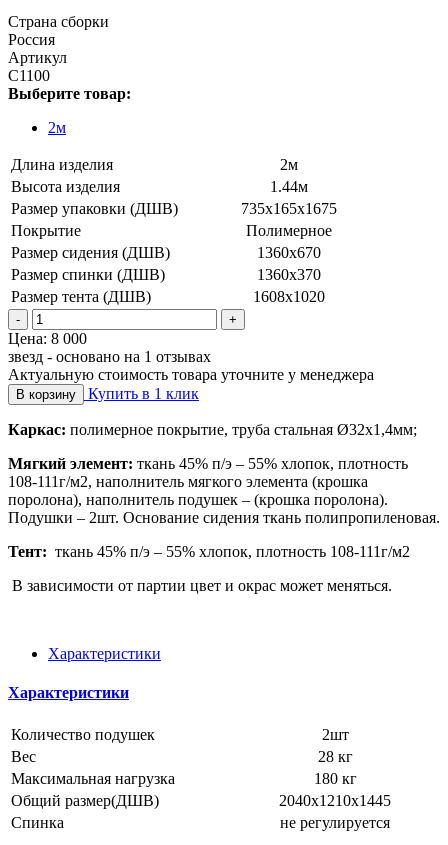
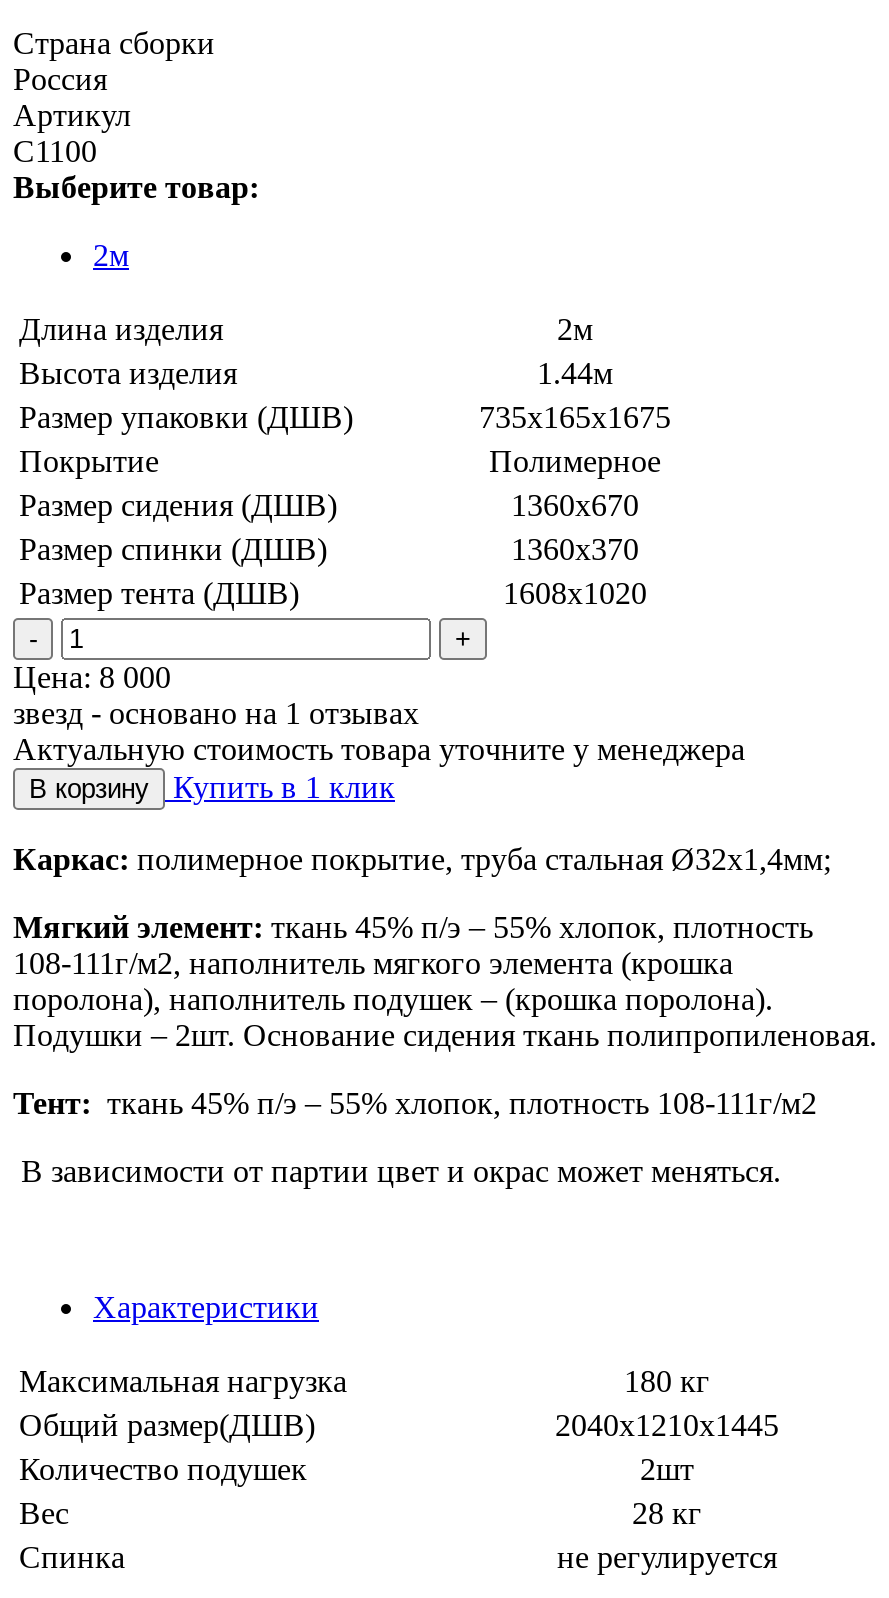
[8,684,129,701] Характеристики -> none
moved [11,770,391,809] -> [19,1364,779,1442]: Максимальная нагрузка | 180 кг | Общий размер(ДШВ) | 2040x1210x1445

